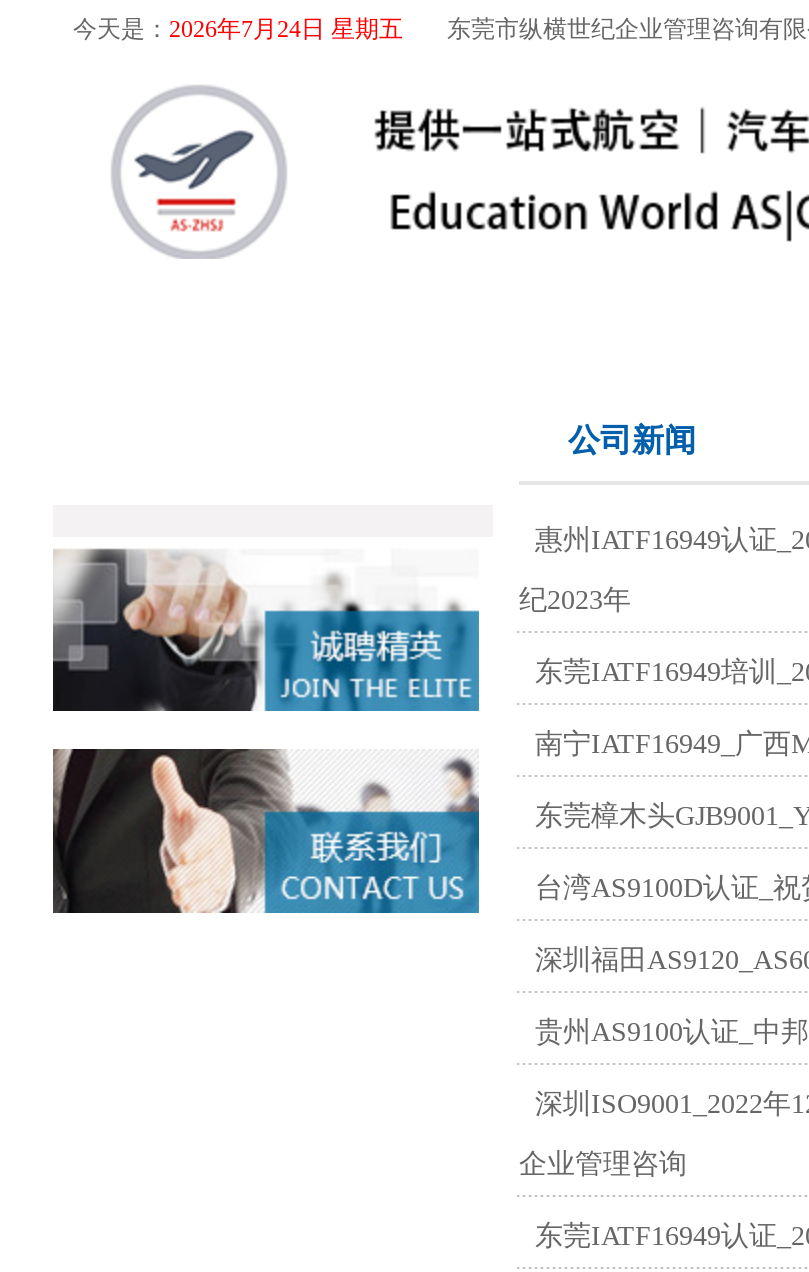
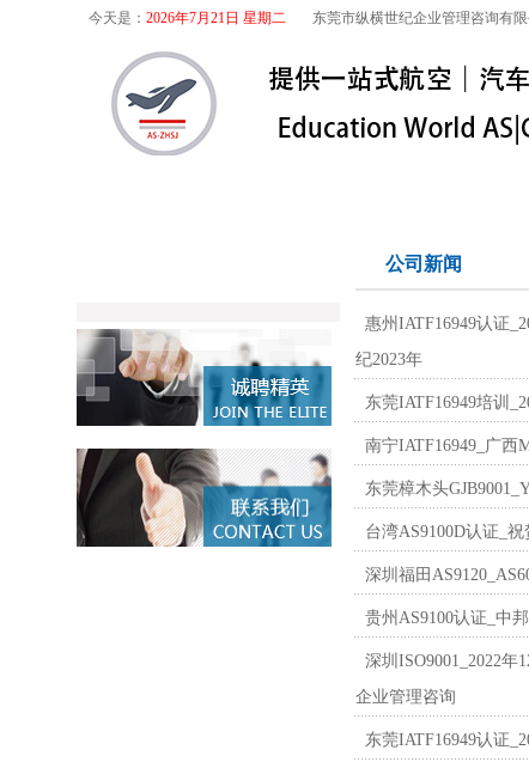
[73,15,403,43] 今天是：2026年7月24日 星期五 -> [89,10,286,26] 今天是：2026年7月21日 星期二

